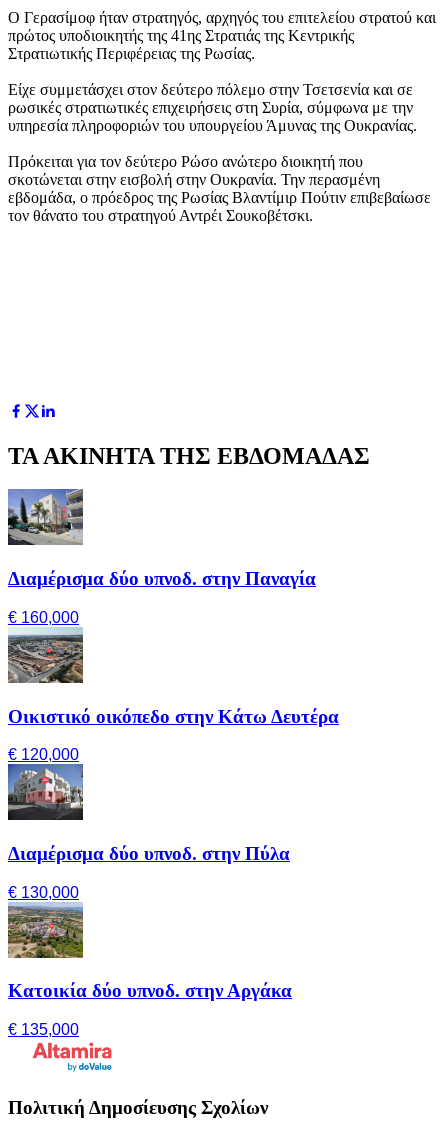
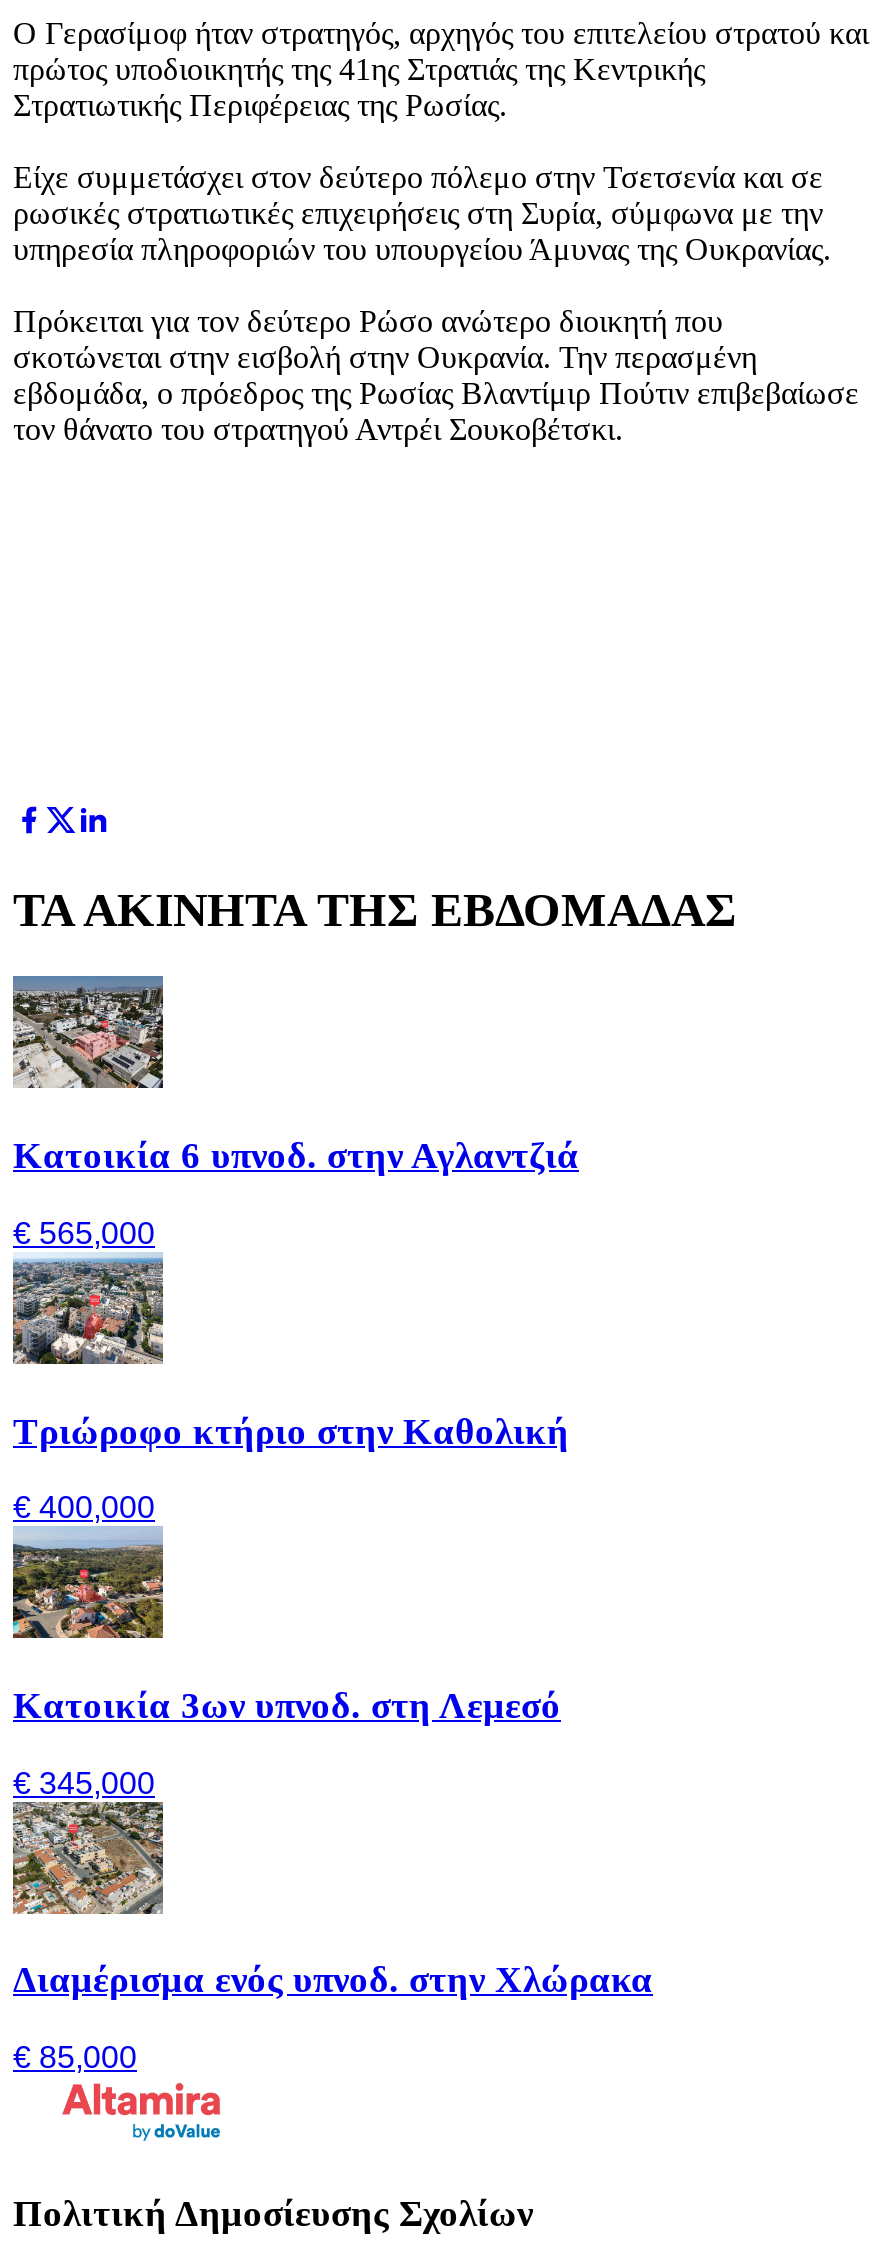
[7,489,316,589] [image] | Διαμέρισμα δύο υπνοδ. στην Παναγία -> [11,976,579,1176] [image] | Κατοικία 6 υπνοδ. στην Αγλαντζιά
[8,609,79,626] € 160,000 -> [13,1216,155,1250] € 565,000
[8,633,339,727] [image] | Οικιστικό οικόπεδο στην Κάτω Δευτέρα -> [11,1264,569,1451] [image] | Τριώροφο κτήριο στην Καθολική
[8,746,79,763] € 120,000 -> [13,1491,155,1525] € 400,000
[7,771,290,864] [image] | Διαμέρισμα δύο υπνοδ. στην Πύλα -> [11,1540,561,1726] [image] | Κατοικία 3ων υπνοδ. στη Λεμεσό
[8,884,79,901] € 130,000 -> [13,1766,155,1800] € 345,000
[8,908,292,1001] [image] | Κατοικία δύο υπνοδ. στην Αργάκα -> [13,1814,653,2001] [image] | Διαμέρισμα ενός υπνοδ. στην Χλώρακα
[8,1021,79,1038] € 135,000 -> [13,2040,137,2074] € 85,000

